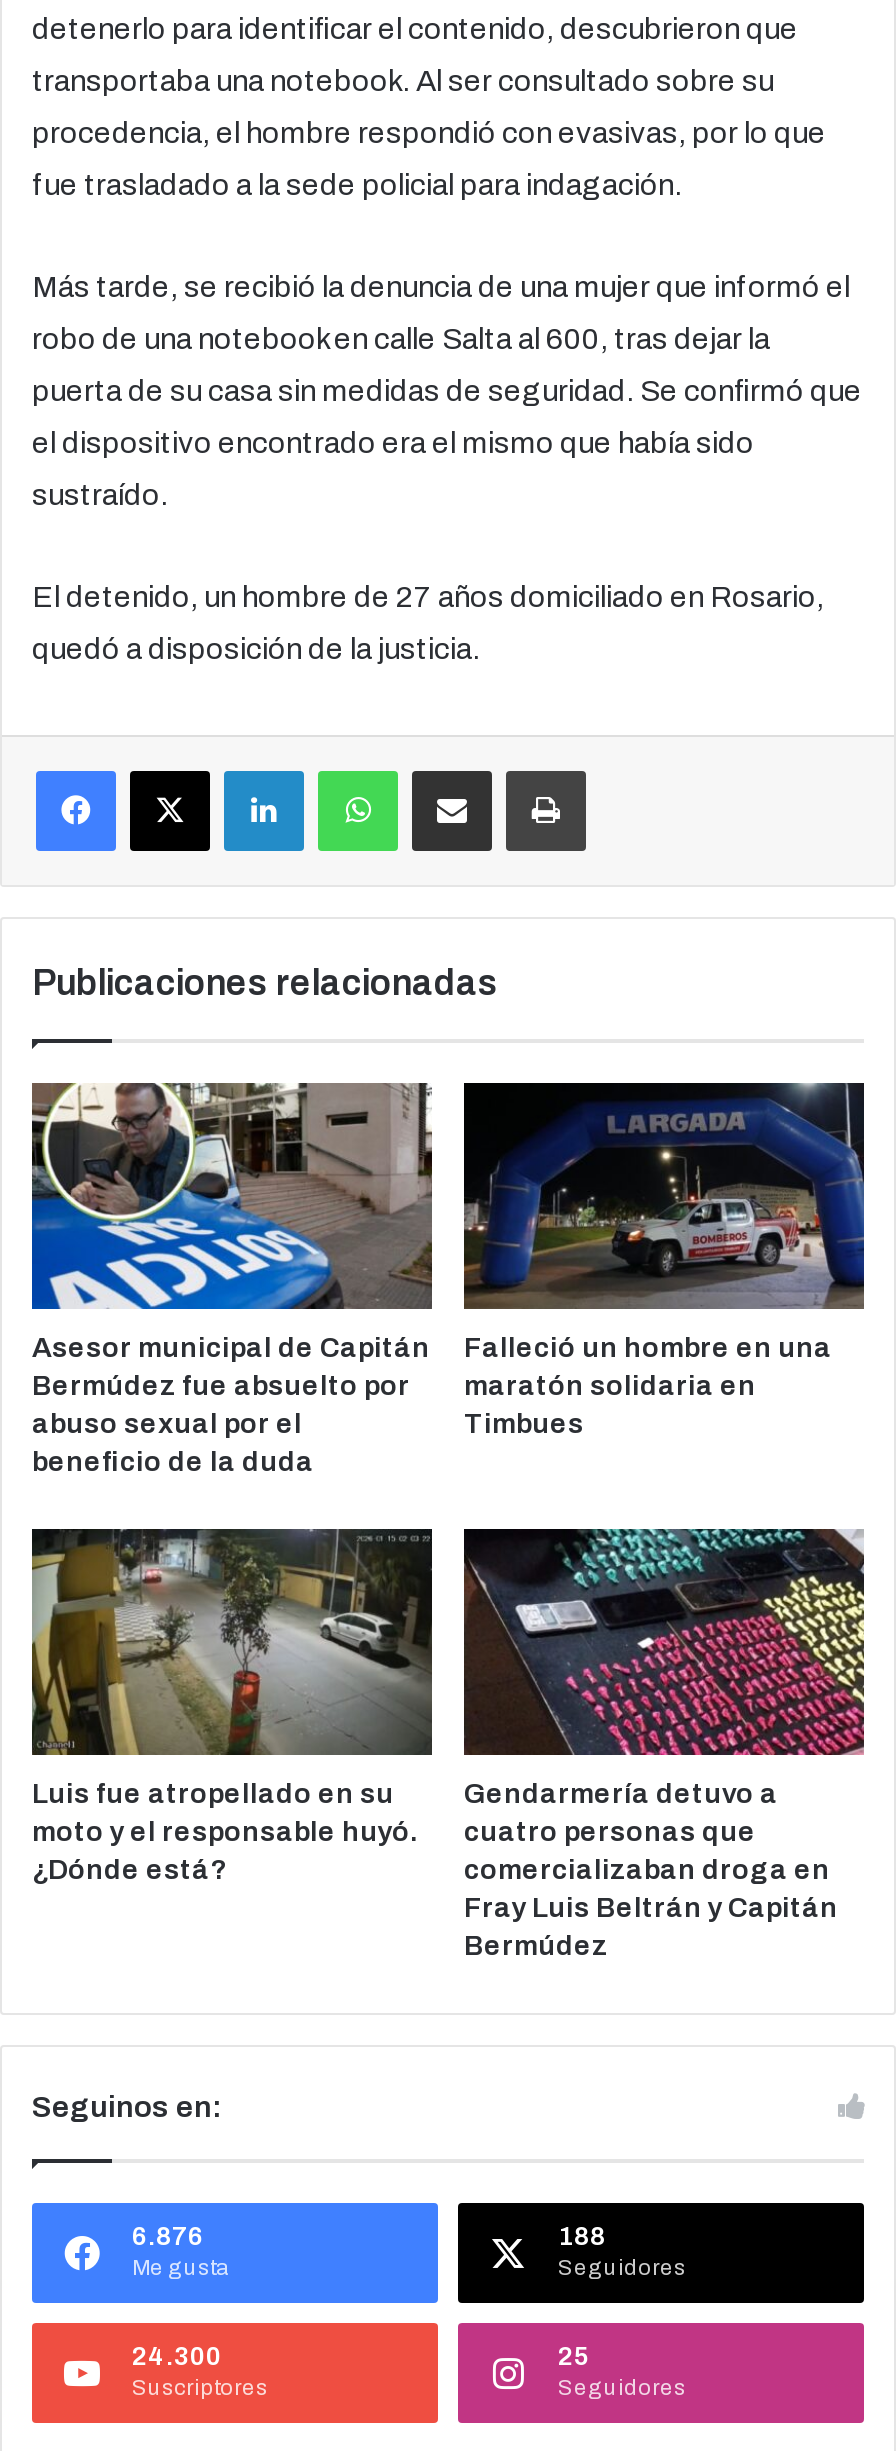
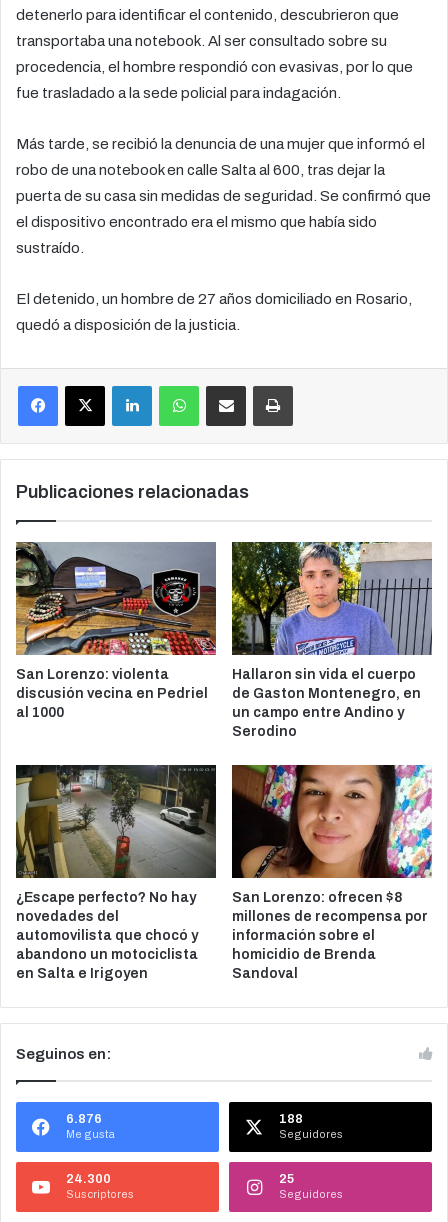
[30,1083,434,1477] [image] | Asesor municipal de Capitán | Bermúdez fue absuelto por | abuso sexual por el | beneficio de la duda -> [15,542,217,720] [image] | San Lorenzo: violenta | discusión vecina en Pedriel | al 1000
[462,1081,866,1439] [image] | Falleció un hombre en una | maratón solidaria en | Timbues -> [231,541,432,739] [image] | Hallaron sin vida el cuerpo | de Gaston Montenegro, en | un campo entre Andino y | Serodino
[464,1527,866,1961] [image] | Gendarmería detuvo a | cuatro personas que | comercializaban droga en | Fray Luis Beltrán y Capitán | Bermúdez -> [232,764,432,981] [image] | San Lorenzo: ofrecen $8 | millones de recompensa por | información sobre el | homicidio de Brenda | Sandoval
[32,1779,418,1885] Luis fue atropellado en su | moto y el responsable huyó. | ¿Dónde está? -> [16,890,198,981] ¿Escape perfecto? No hay | novedades del | automovilista que chocó y | abandono un motociclista | en Salta e Irigoyen

